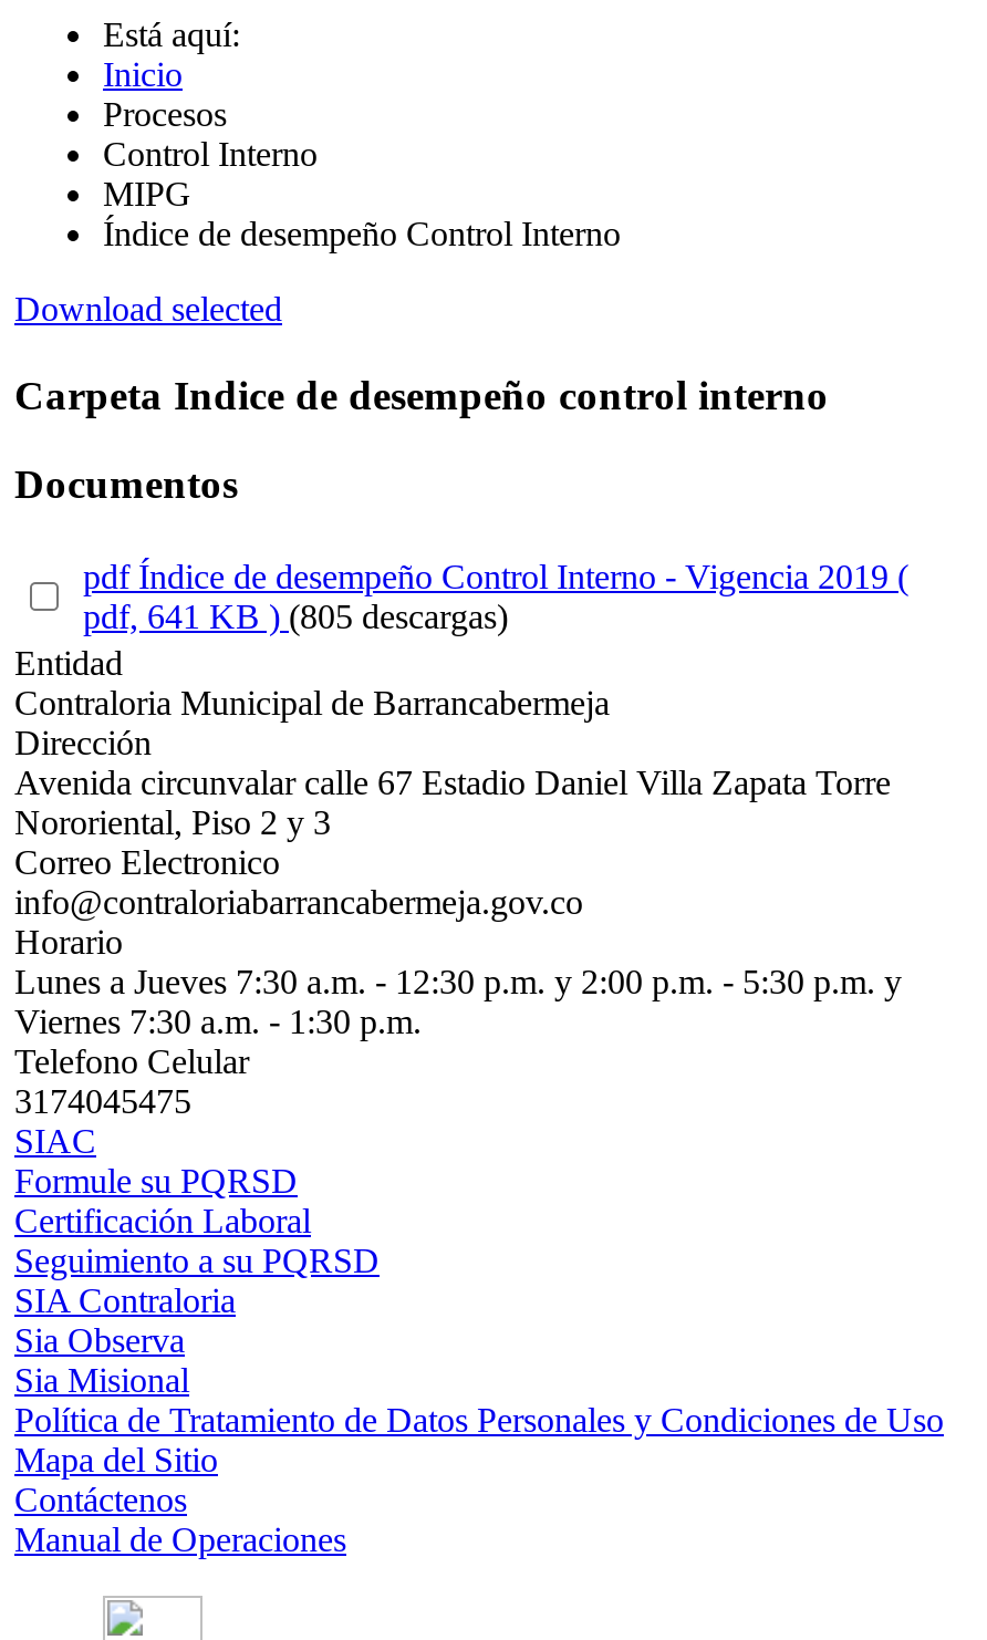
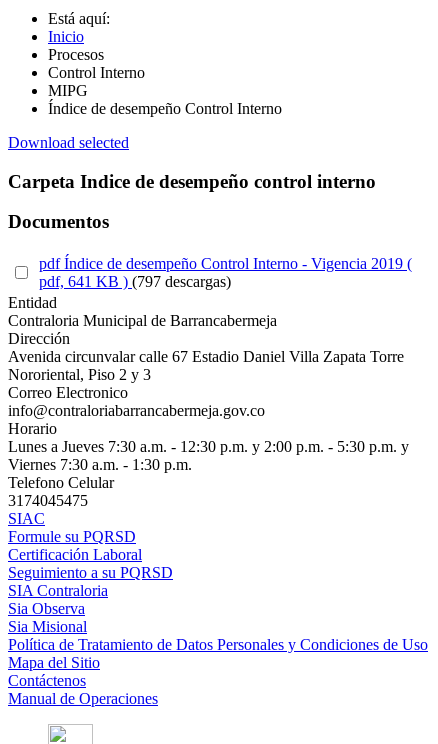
[83,598,508,636] pdf, 641 KB ) (805 descargas) -> [39,273,231,290] pdf, 641 KB ) (797 descargas)

